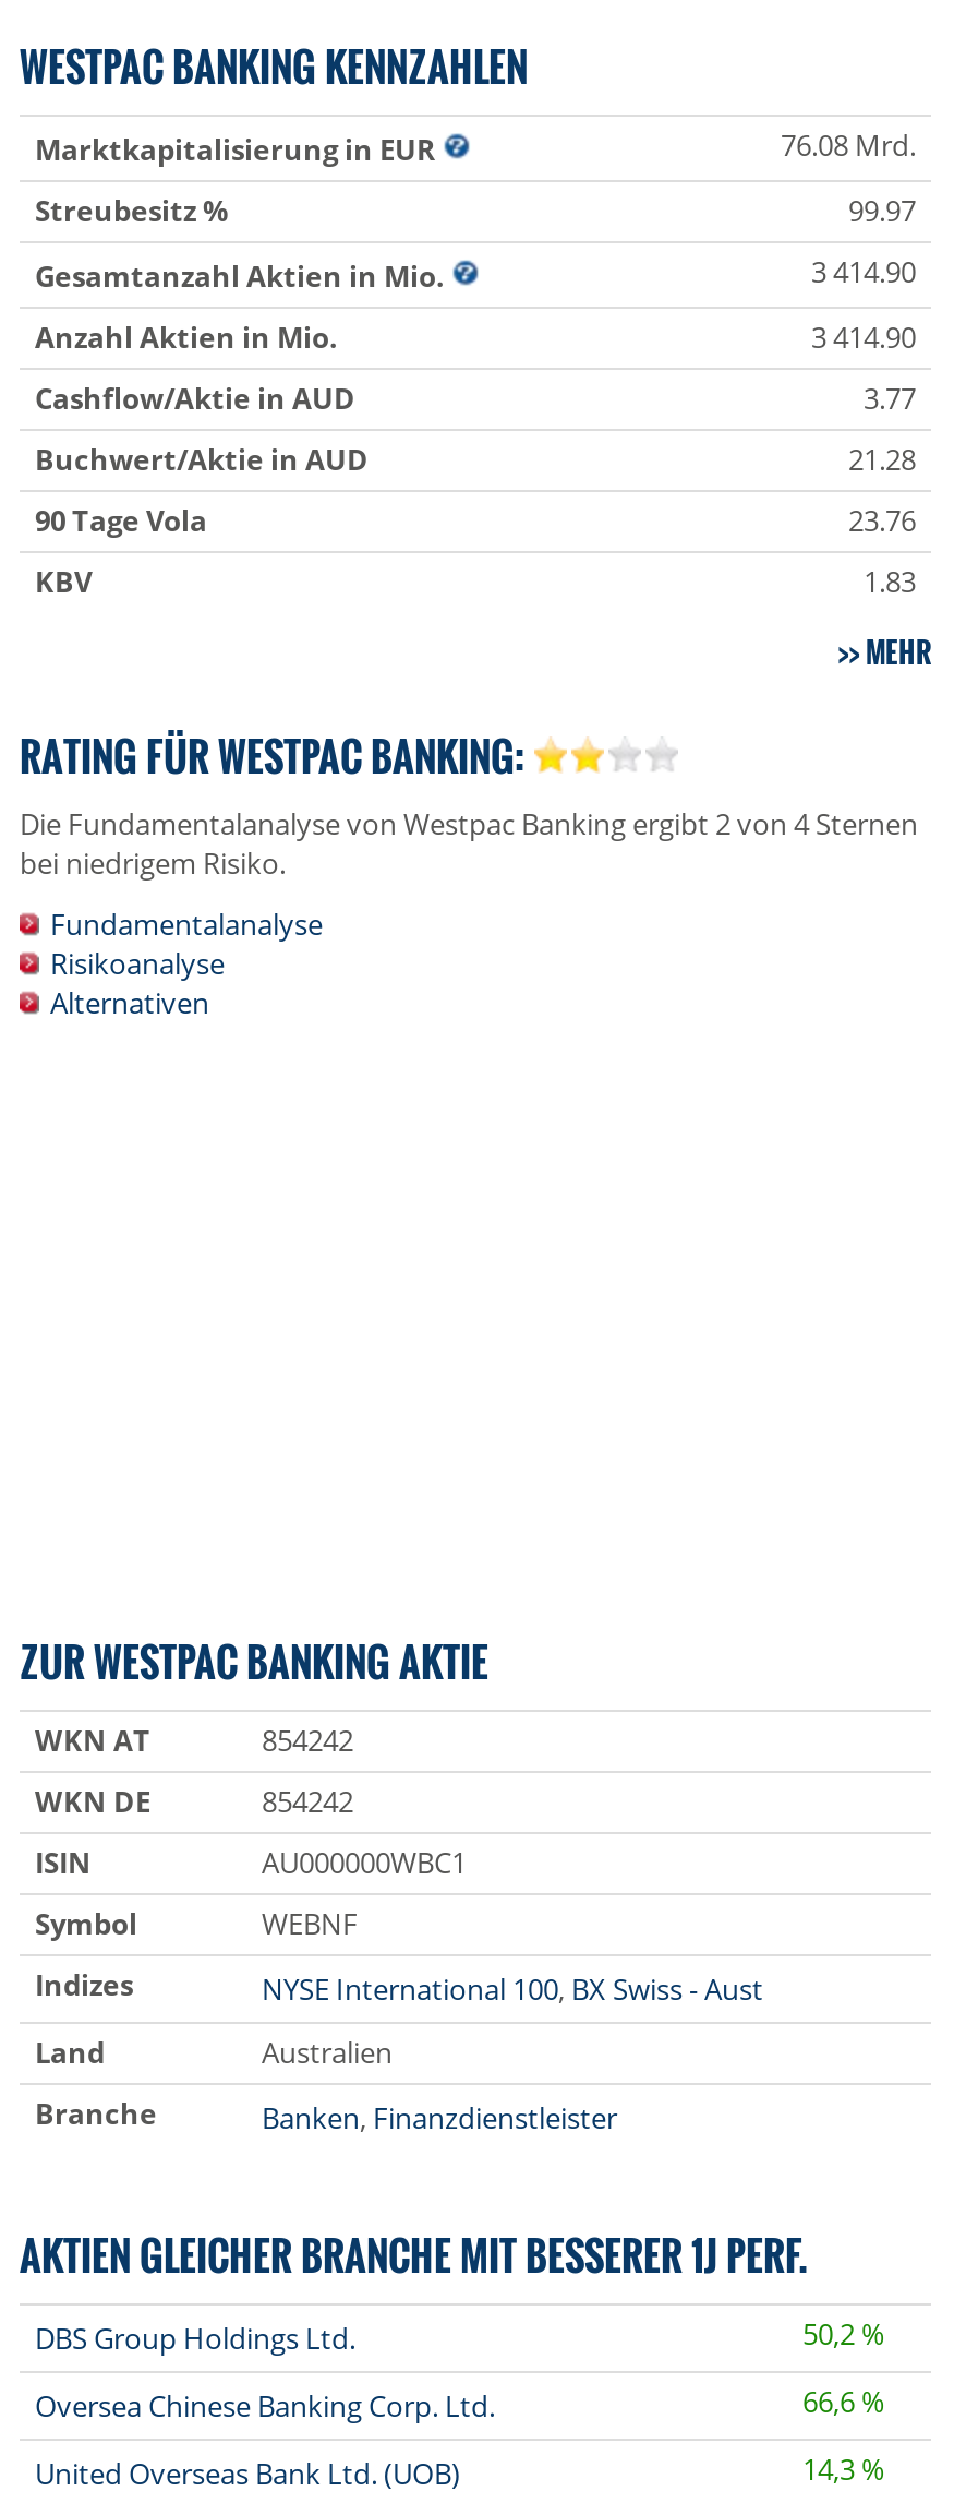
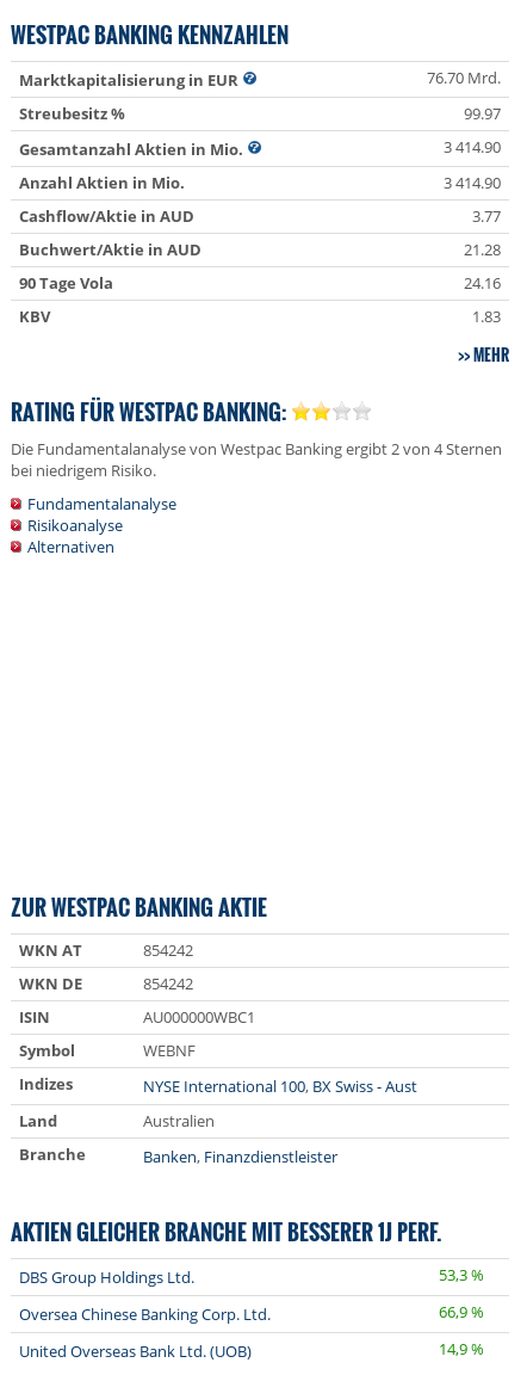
[781,125,916,165] 76.08 Mrd. -> [427,67,501,88] 76.70 Mrd.
[848,501,916,540] 23.76 -> [464,272,501,294] 24.16
[802,2314,885,2354] 50,2 % -> [439,1264,484,1285] 53,3 %
[802,2382,885,2421] 66,6 % -> [439,1301,484,1322] 66,9 %
[802,2450,885,2489] 14,3 % -> [439,1338,484,1359] 14,9 %

